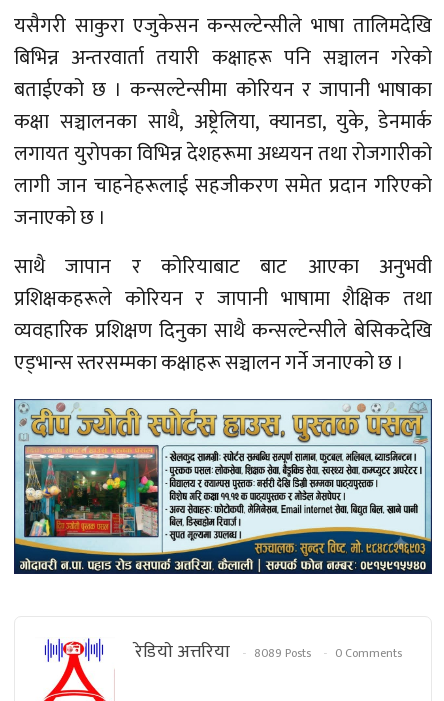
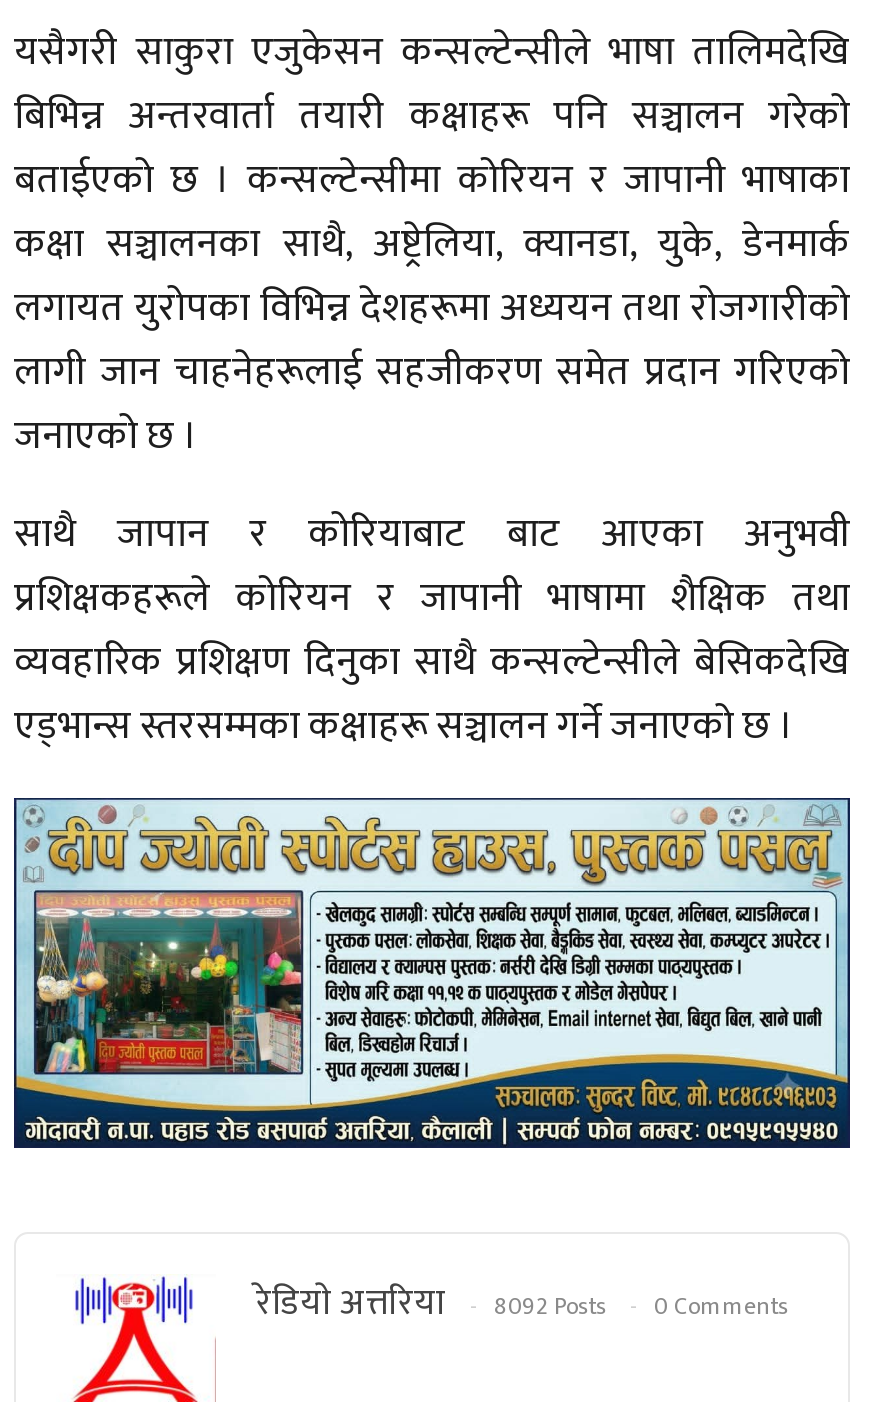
[254,643,311,663] 8089 Posts -> [494,1286,606,1326] 8092 Posts

